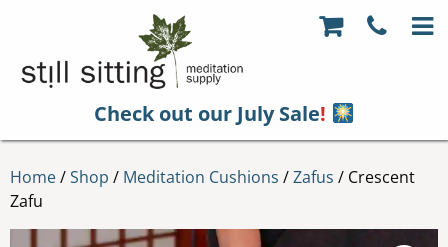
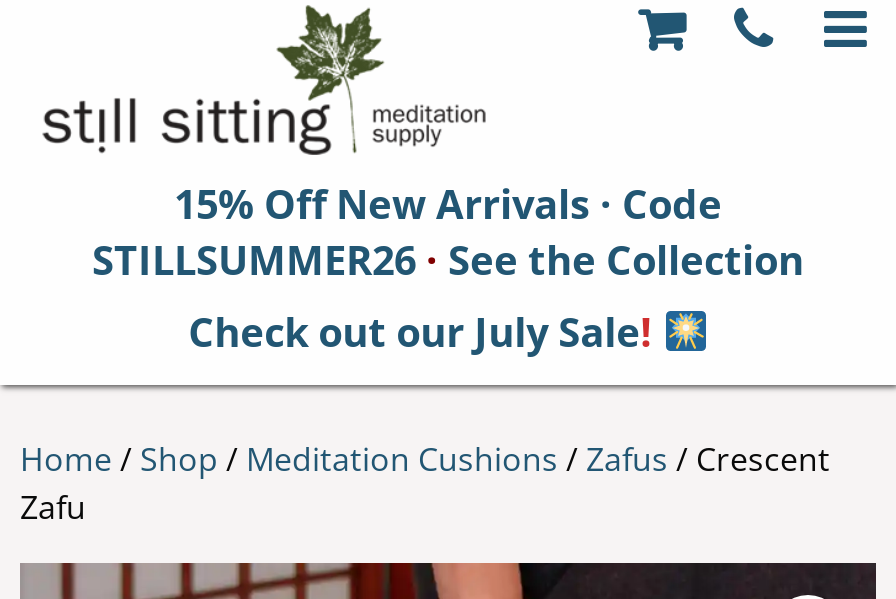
none -> [92,178,804,288] 15% Off New Arrivals · Code | STILLSUMMER26 · See the Collection

